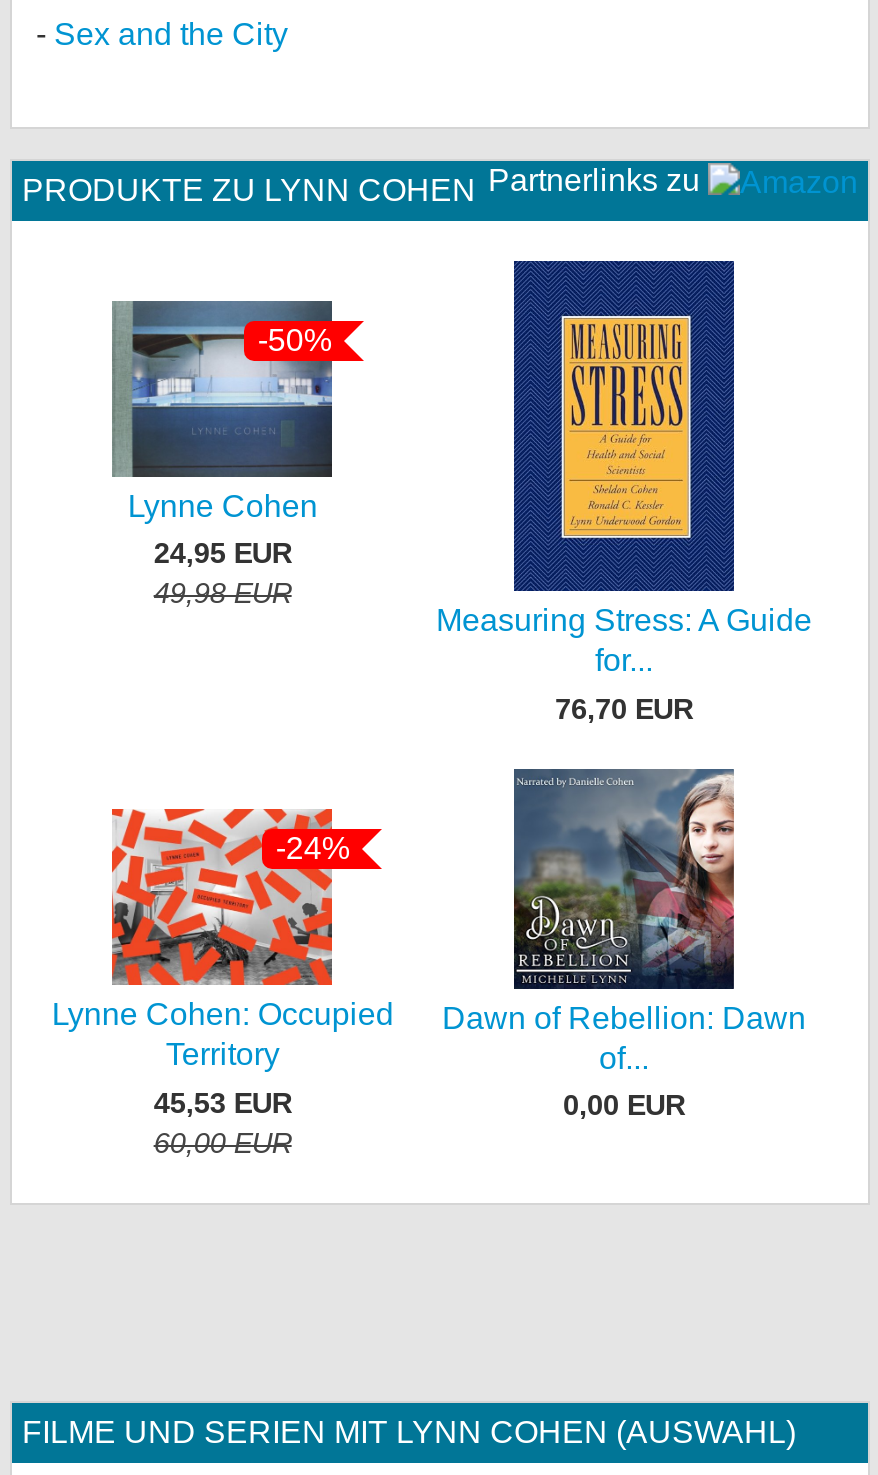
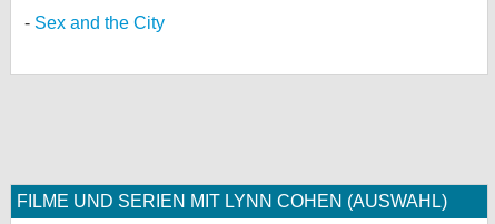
[22,163,708,207] Partnerlinks zu | PRODUKTE ZU LYNN COHEN -> none
[128,259,812,725] [image] | Lynne Cohen | 24,95 EUR | 49,98 EUR | Measuring Stress: A Guide | for... | 76,70 EUR -> none
[110,301,334,473] [image] | -50% -> none
[442,767,806,1122] [image] | Dawn of Rebellion: Dawn | of... | 0,00 EUR -> none
[110,807,350,983] [image] | -24% -> none
[52,998,394,1159] Lynne Cohen: Occupied | Territory | 45,53 EUR | 60,00 EUR -> none

